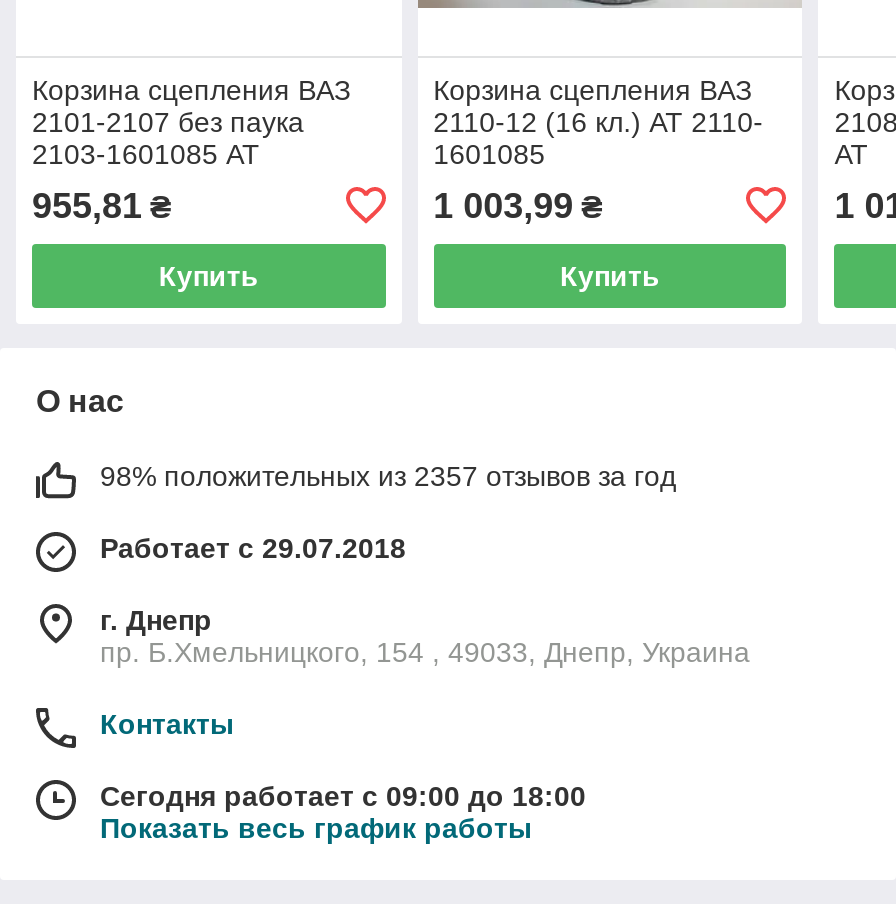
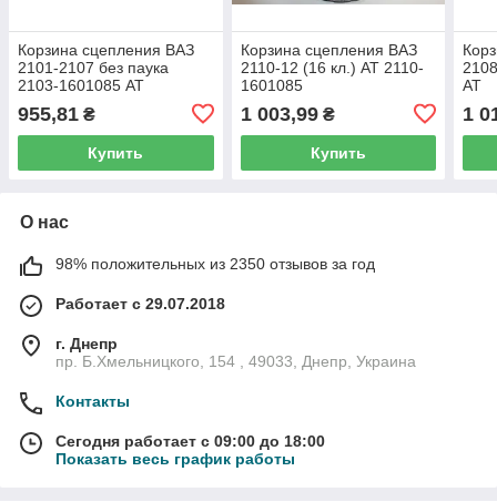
[100,460,676,492] 98% положительных из 2357 отзывов за год -> [55,255,375,272] 98% положительных из 2350 отзывов за год

